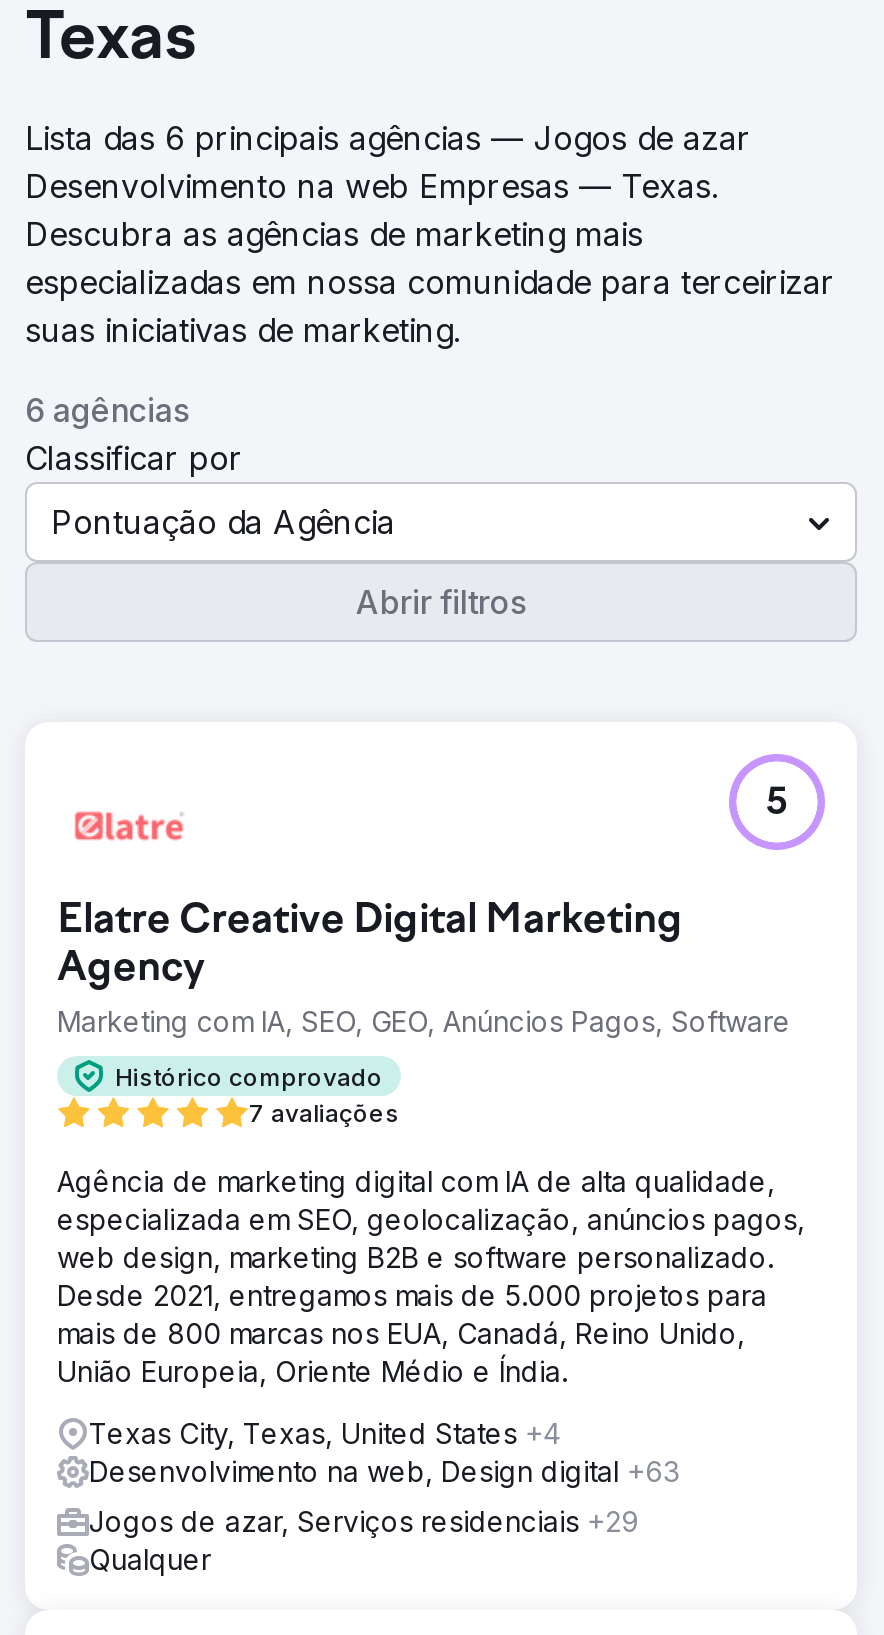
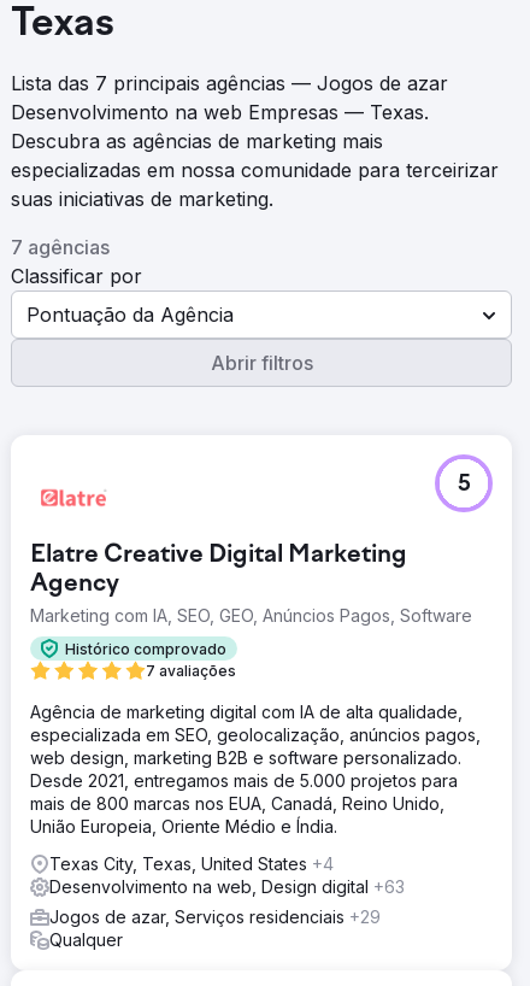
[25,118,751,158] Lista das 6 principais agências — Jogos de azar -> [11,71,448,95] Lista das 7 principais agências — Jogos de azar
[25,390,189,430] 6 agências -> [11,235,110,259] 7 agências

